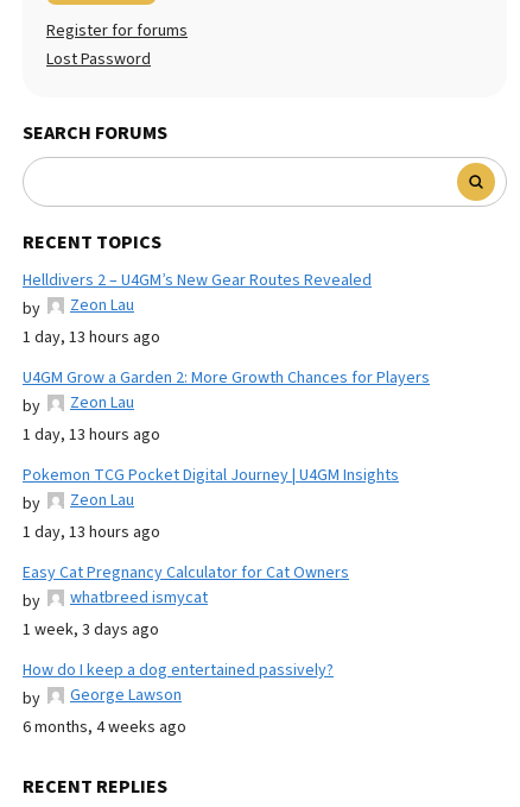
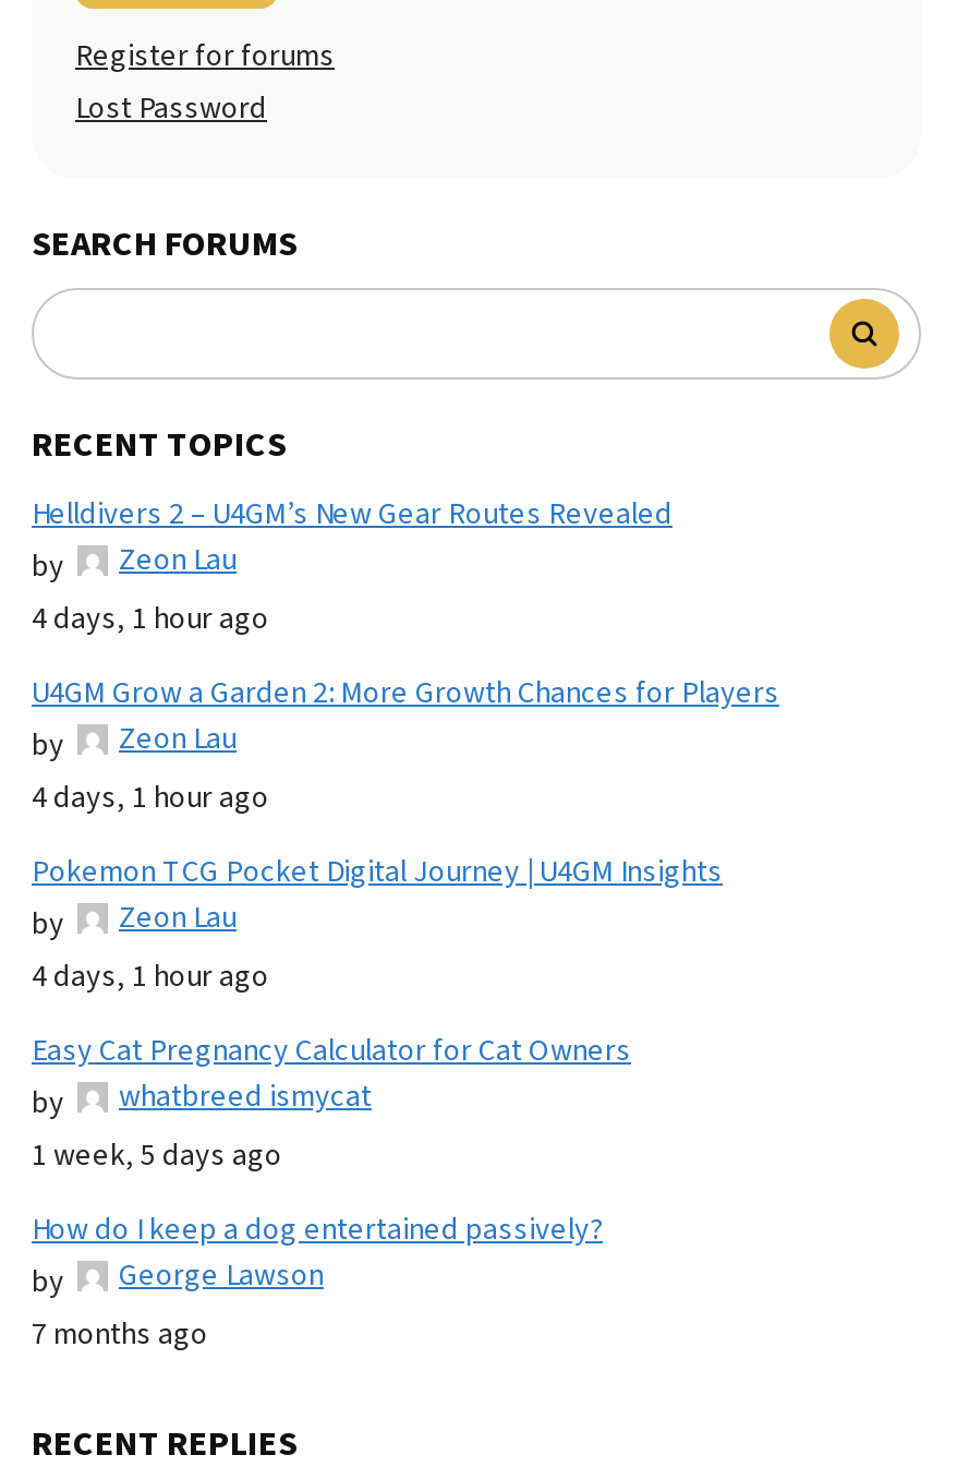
[23,325,160,349] 1 day, 13 hours ago -> [32,597,269,641] 4 days, 1 hour ago
[23,423,160,447] 1 day, 13 hours ago -> [32,776,269,820] 4 days, 1 hour ago
[23,520,160,544] 1 day, 13 hours ago -> [32,955,269,998] 4 days, 1 hour ago
[23,618,159,641] 1 week, 3 days ago -> [32,1134,282,1177] 1 week, 5 days ago
[23,715,186,739] 6 months, 4 weeks ago -> [32,1313,208,1356] 7 months ago

